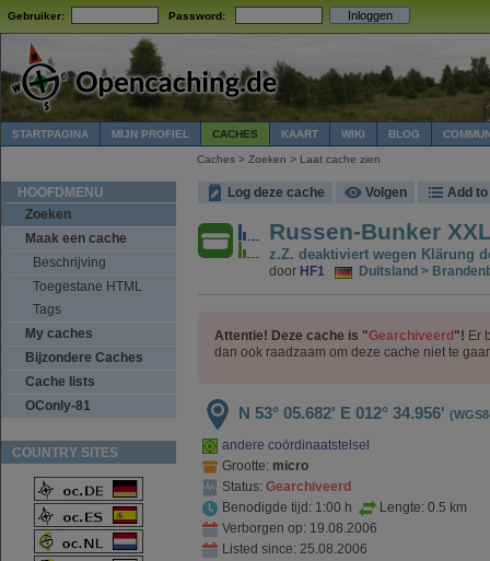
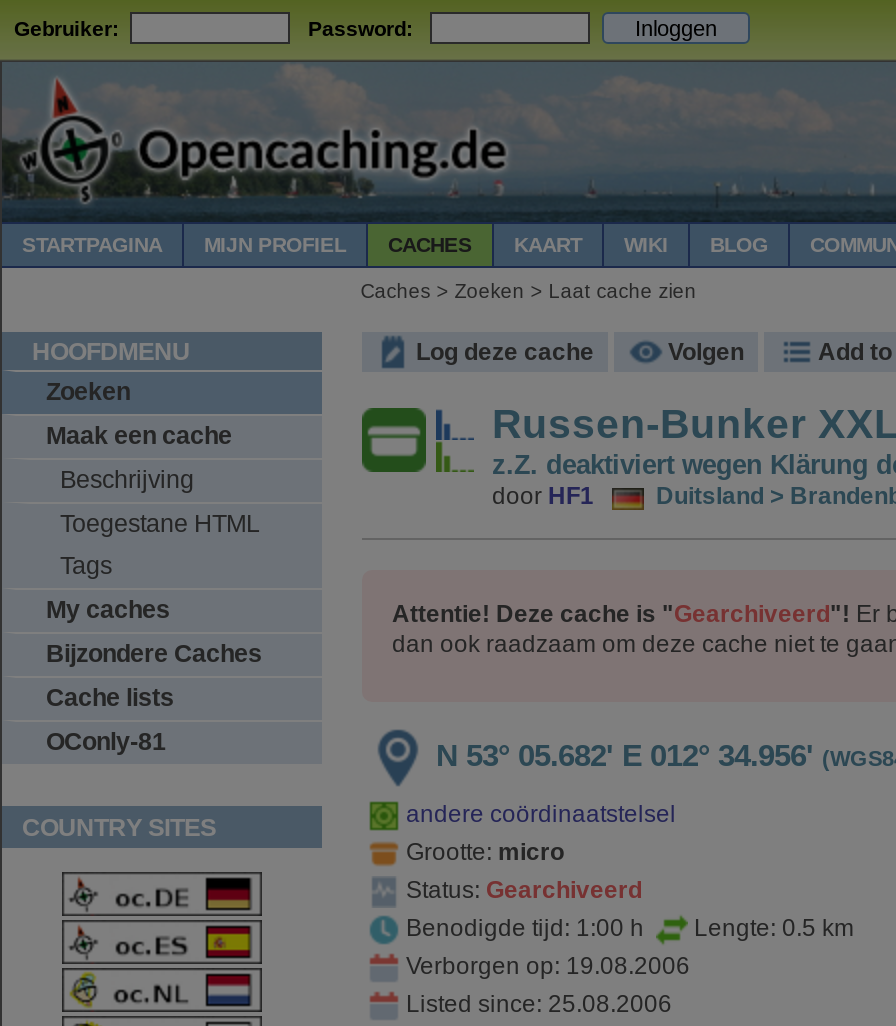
[3,34,487,121] [image] -> [6,60,890,224] [image]

